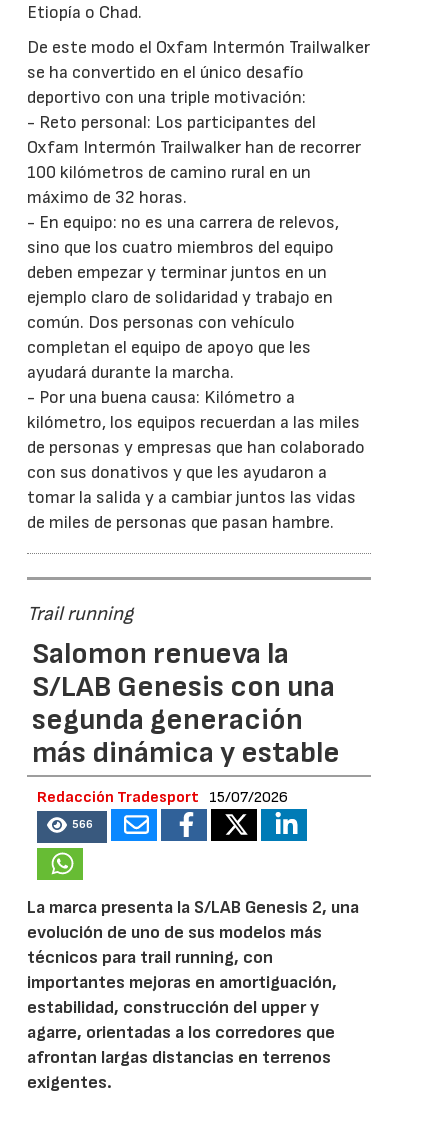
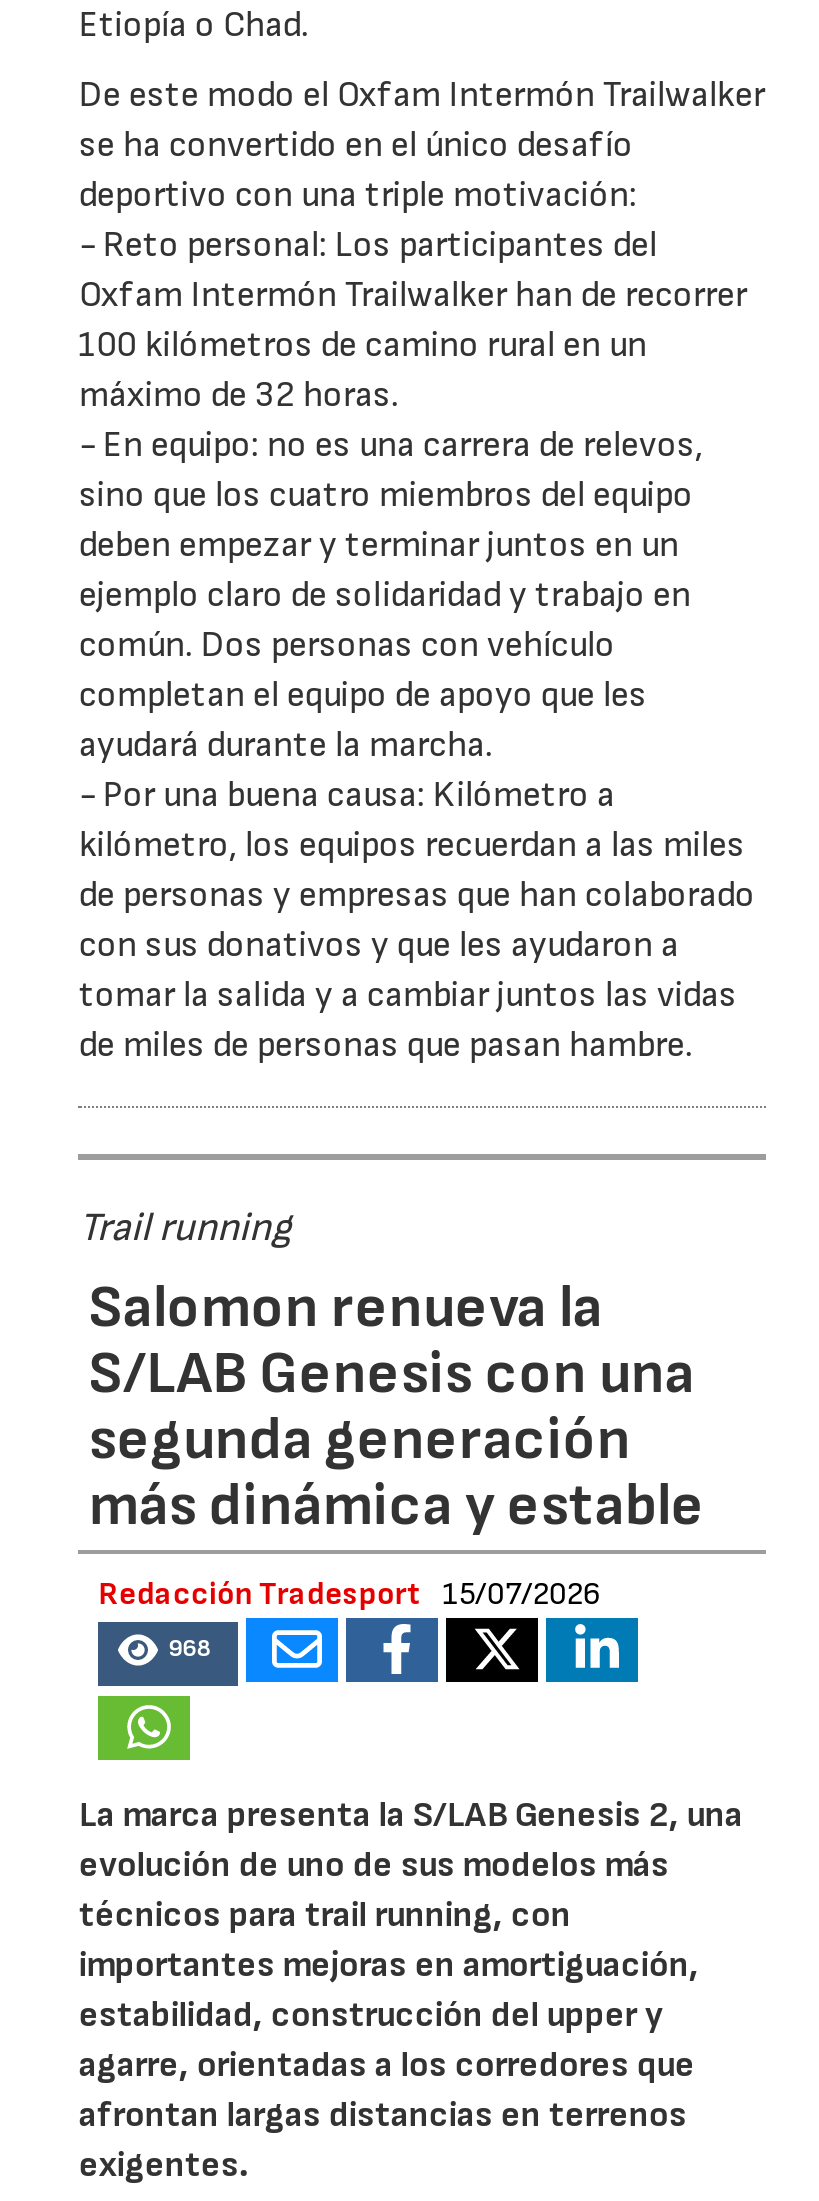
[72,817,93,832] 566 -> [169,1635,213,1665] 968

